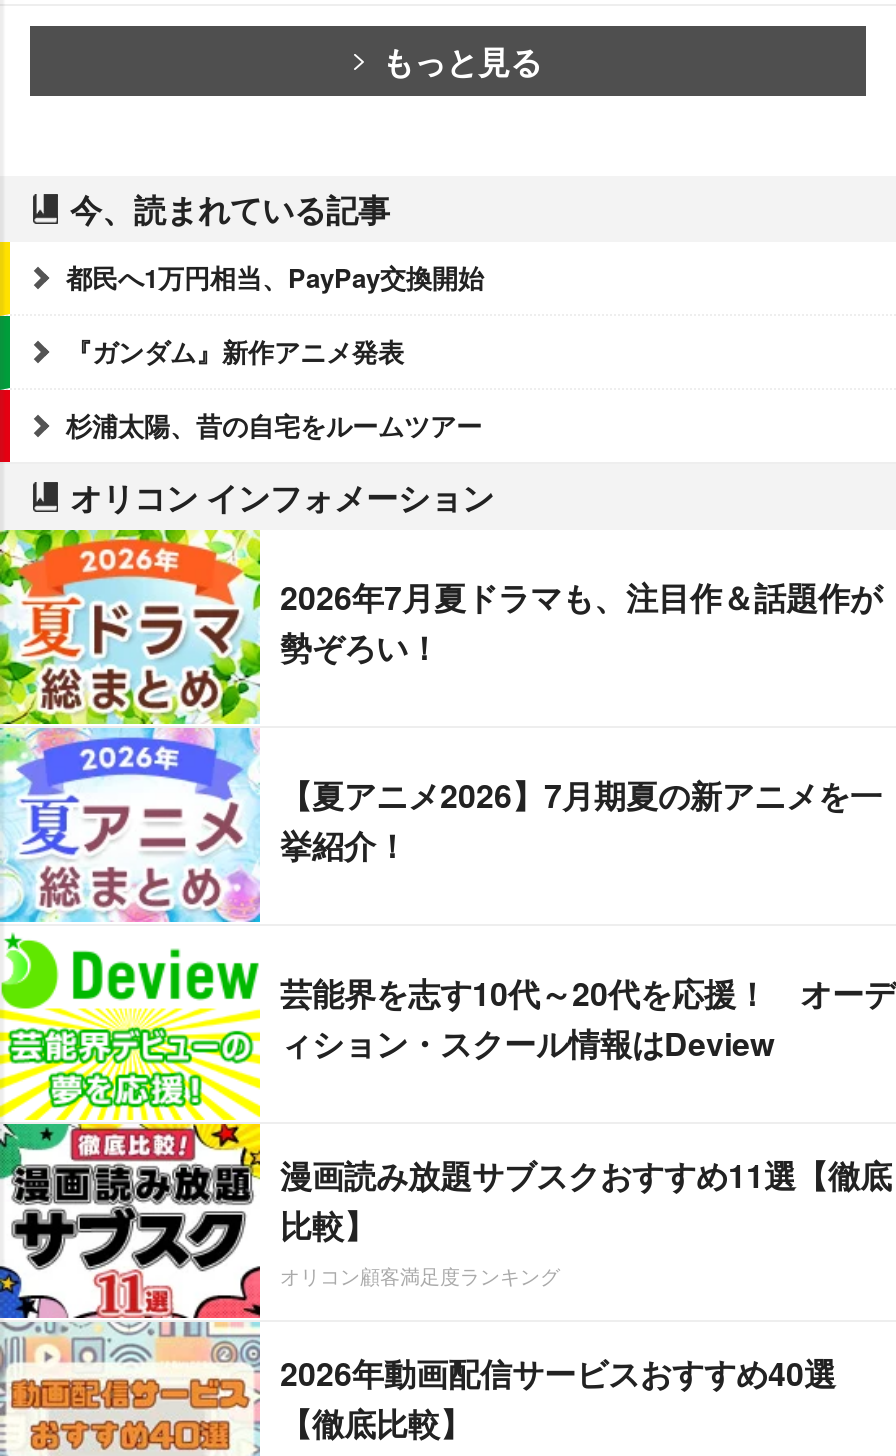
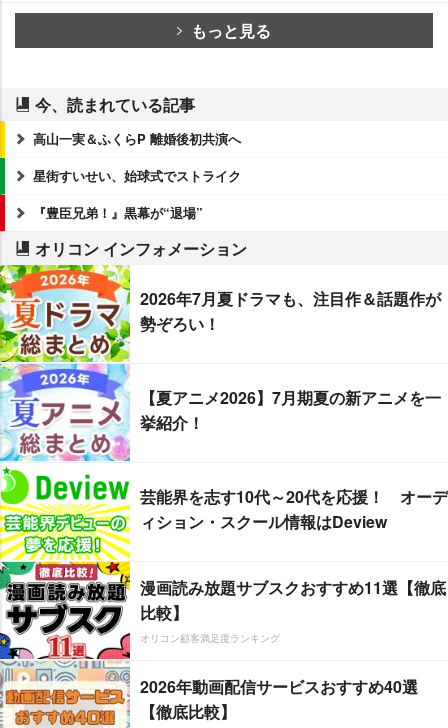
[66,257,484,295] 都民へ1万円相当、PayPay交換開始 -> [33,129,241,148] 高山一実＆ふくらP 離婚後初共演へ
[66,331,404,369] 『ガンダム』新作アニメ発表 -> [33,166,241,185] 星街すいせい、始球式でストライク
[66,405,482,443] 杉浦太陽、昔の自宅をルームツアー -> [33,203,203,222] 『豊臣兄弟！』黒幕が“退場”

